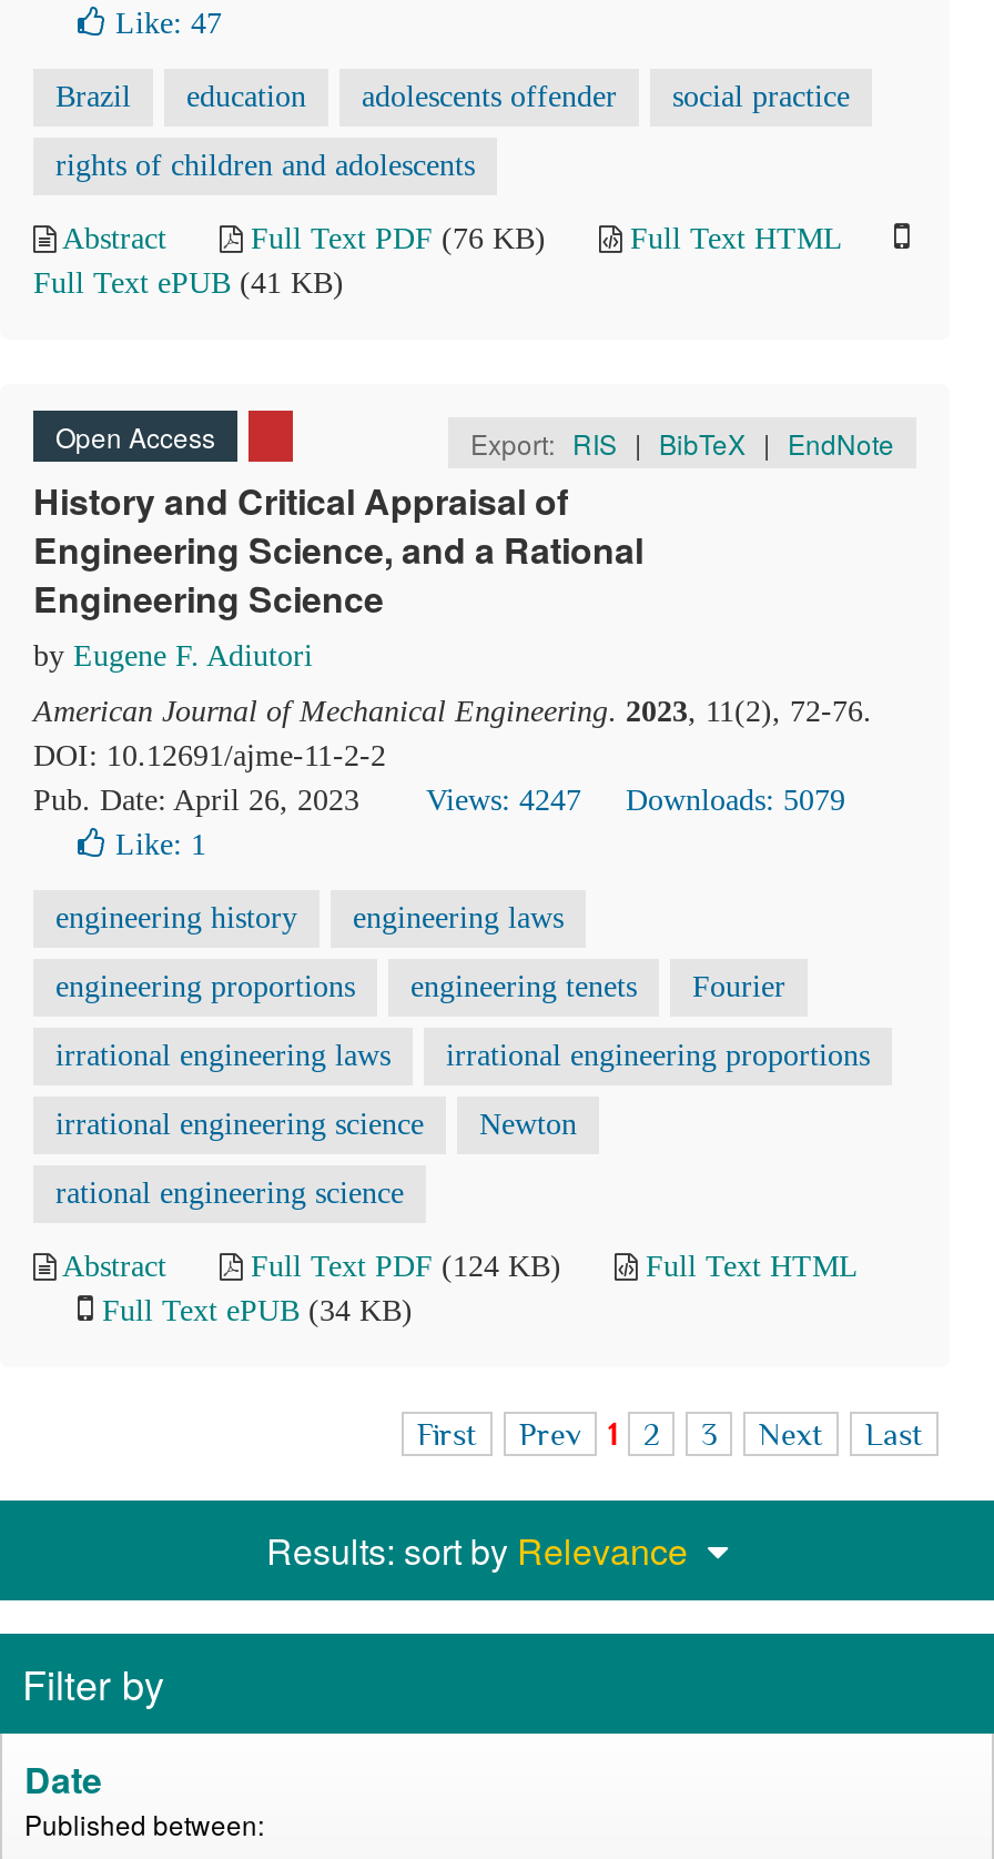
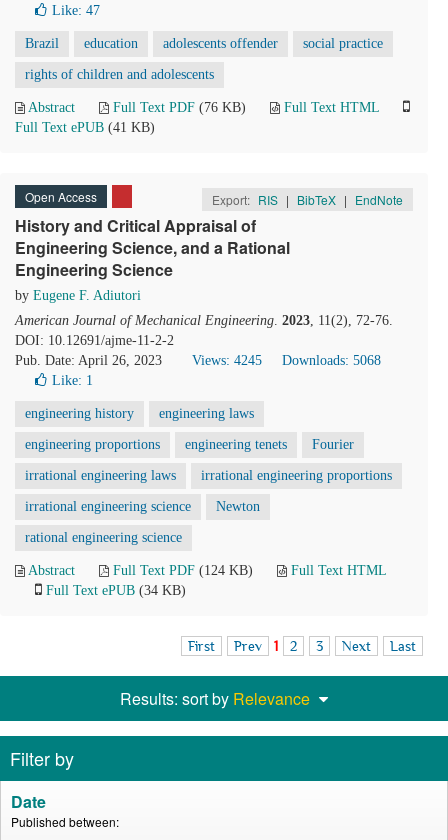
[426,784,581,817] Views: 4247 -> [192,353,262,368] Views: 4245
[626,784,845,817] Downloads: 5079 -> [282,353,381,368] Downloads: 5068

